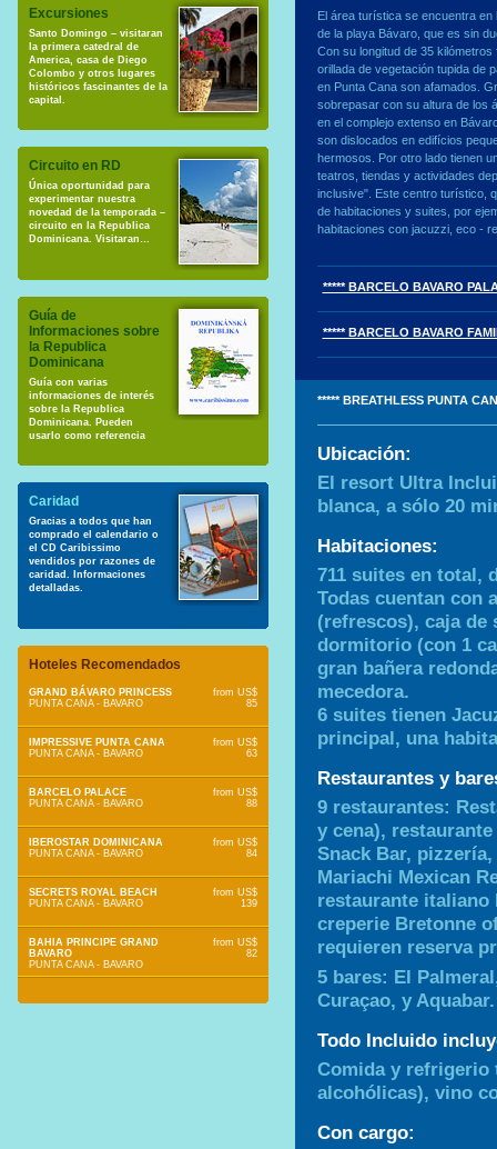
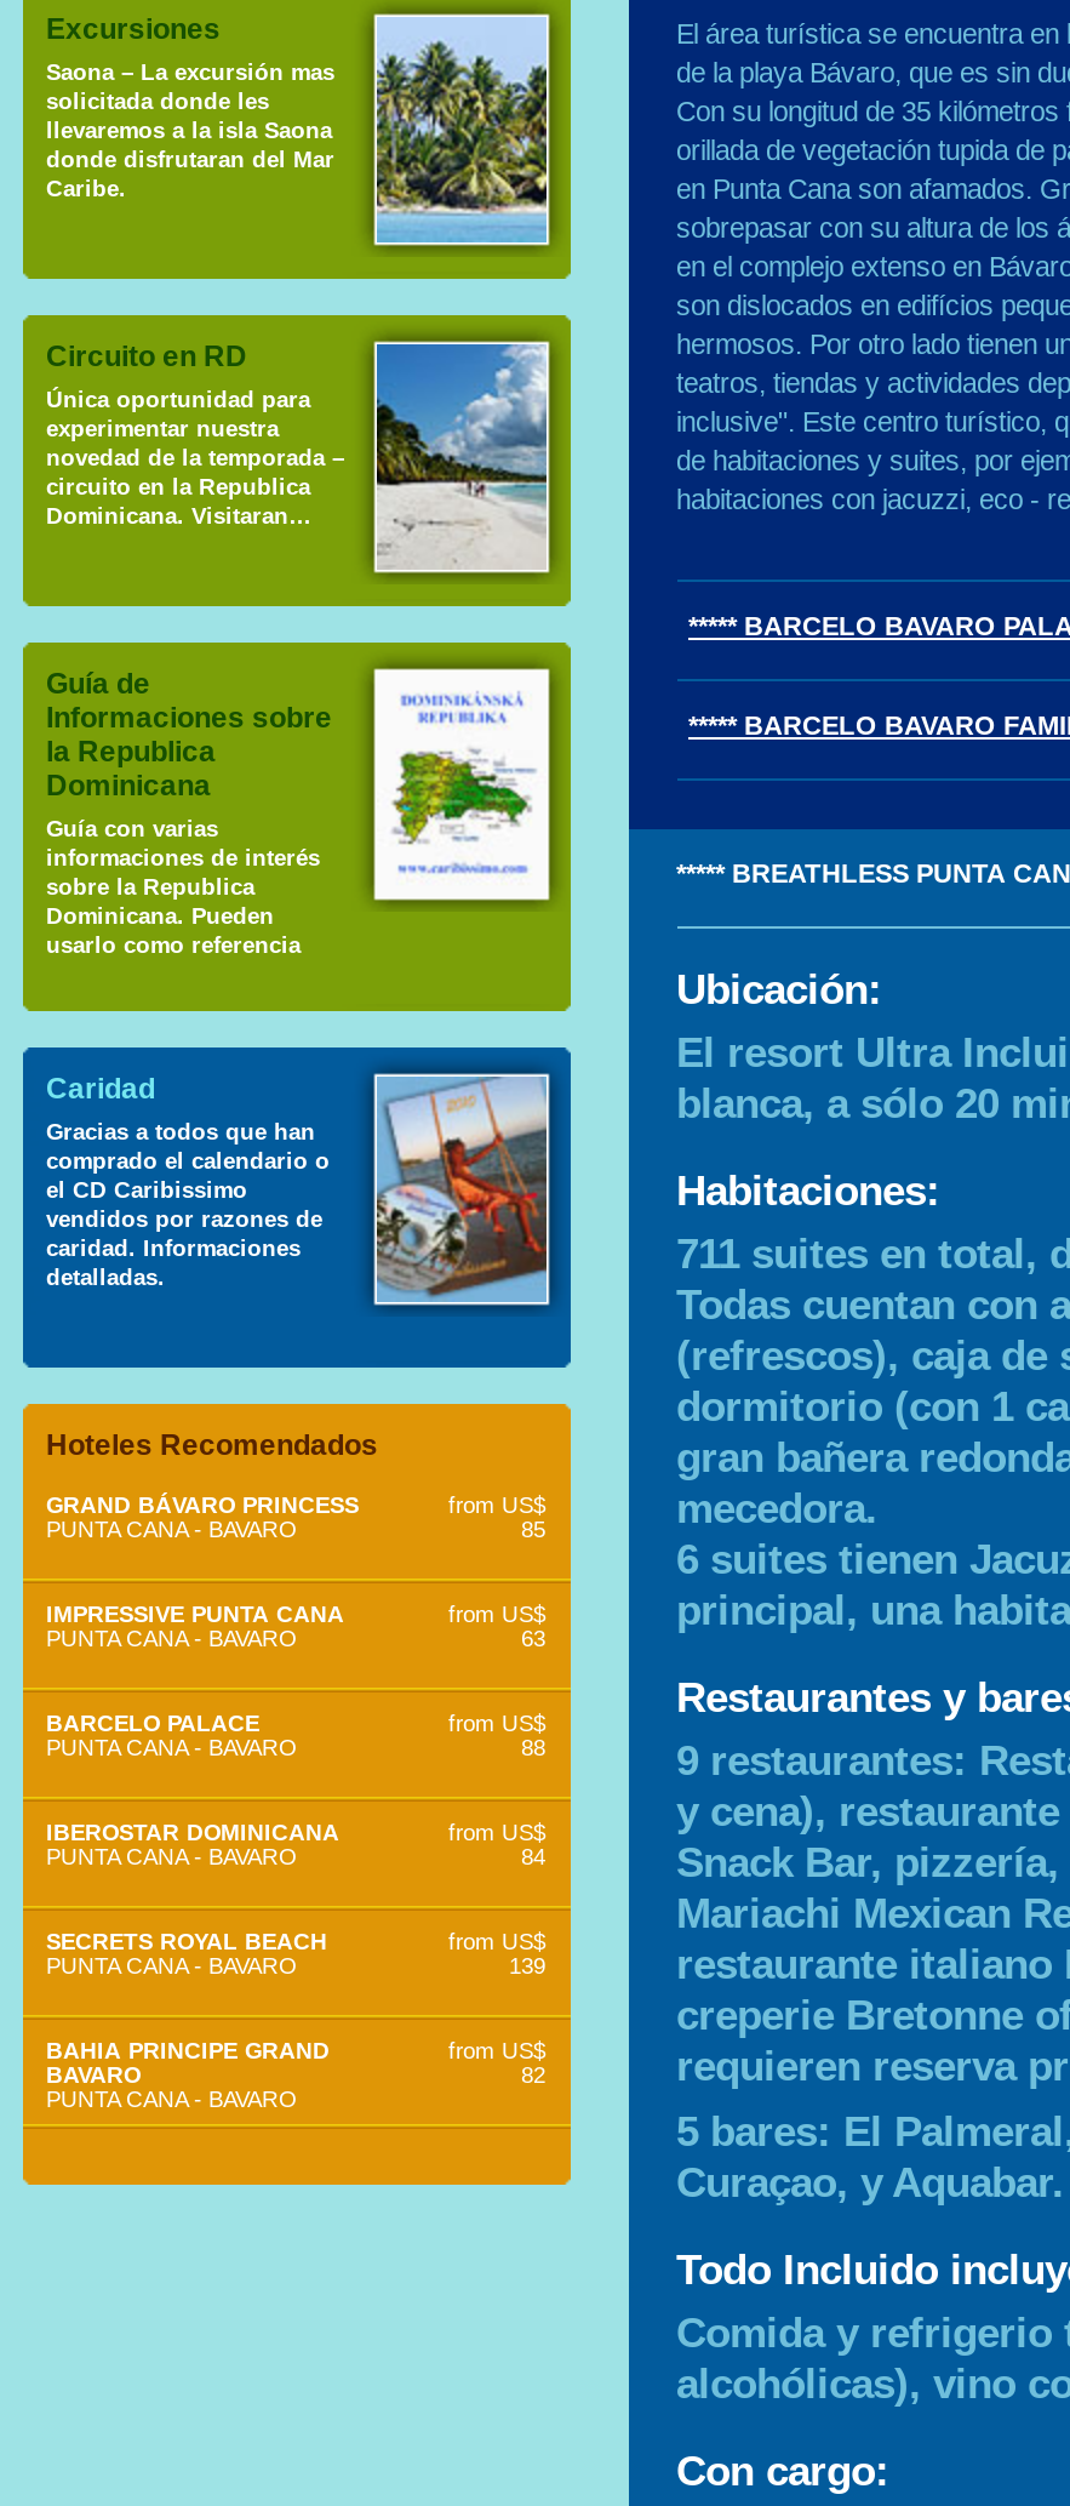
[28,7,258,112] [image] | Santo Domingo – visitaran | la primera catedral de | America, casa de Diego | Colombo y otros lugares | históricos fascinantes de la | capital. -> [46,15,549,245] [image] | Saona – La excursión mas | solicitada donde les | llevaremos a la isla Saona | donde disfrutaran del Mar | Caribe.

